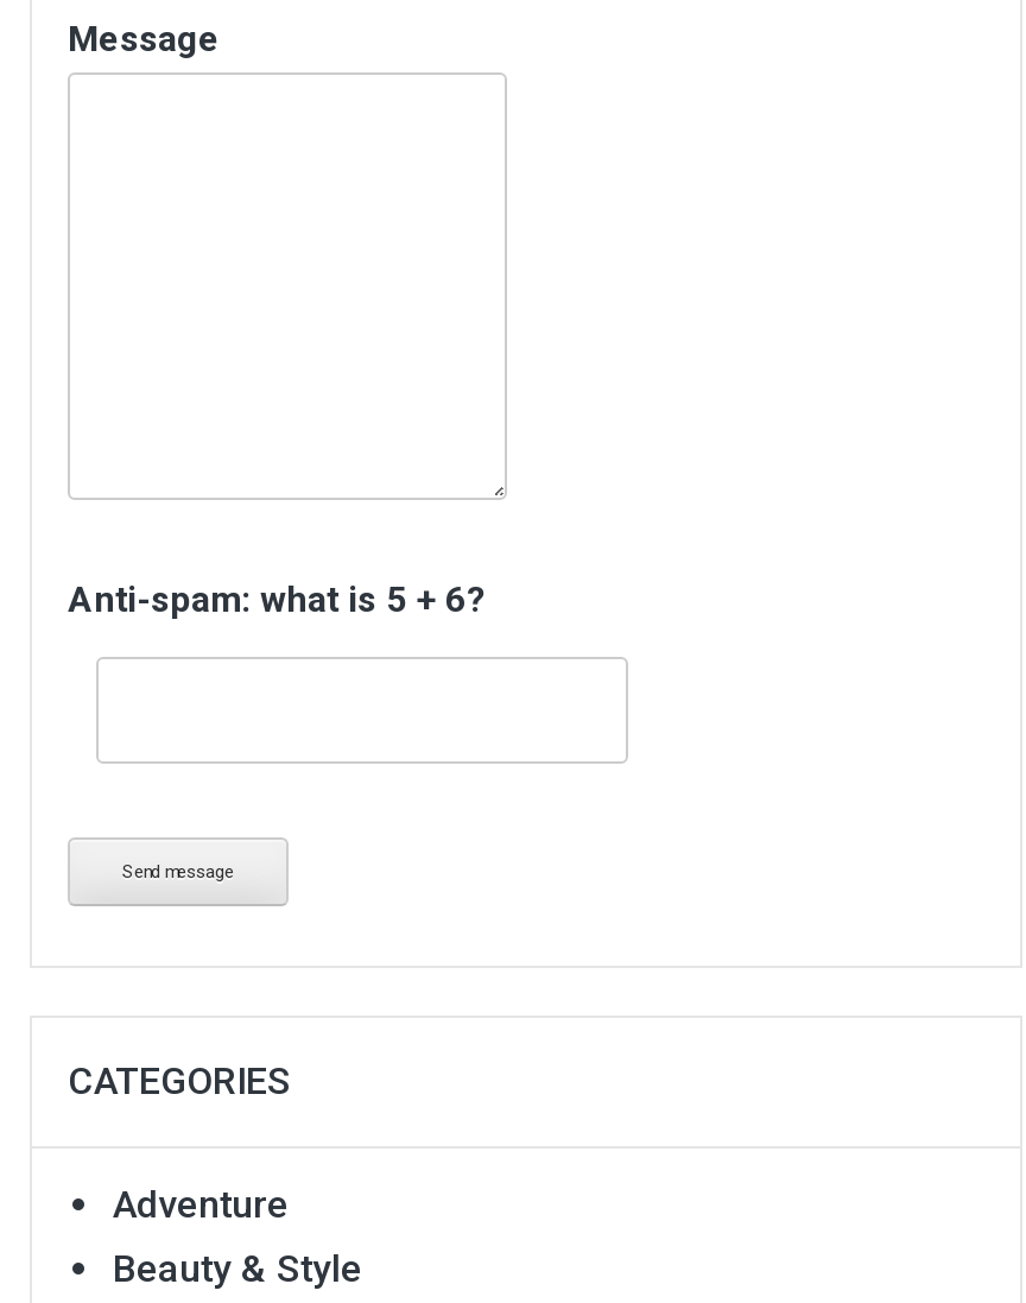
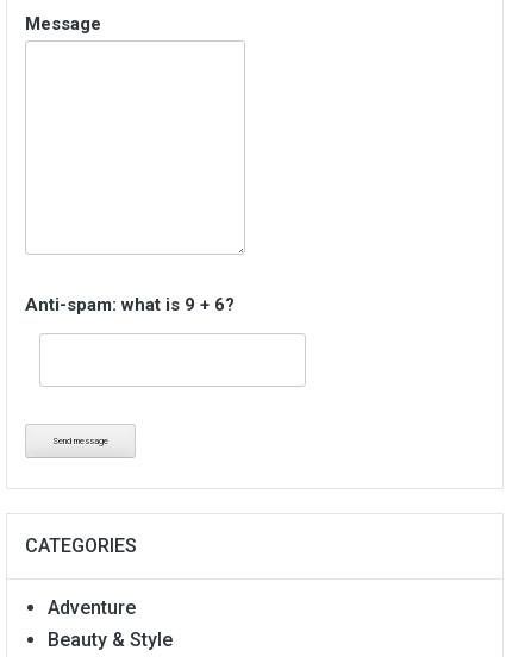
[68,579,486,622] Anti-spam: what is 5 + 6? -> [25,294,235,316] Anti-spam: what is 9 + 6?

